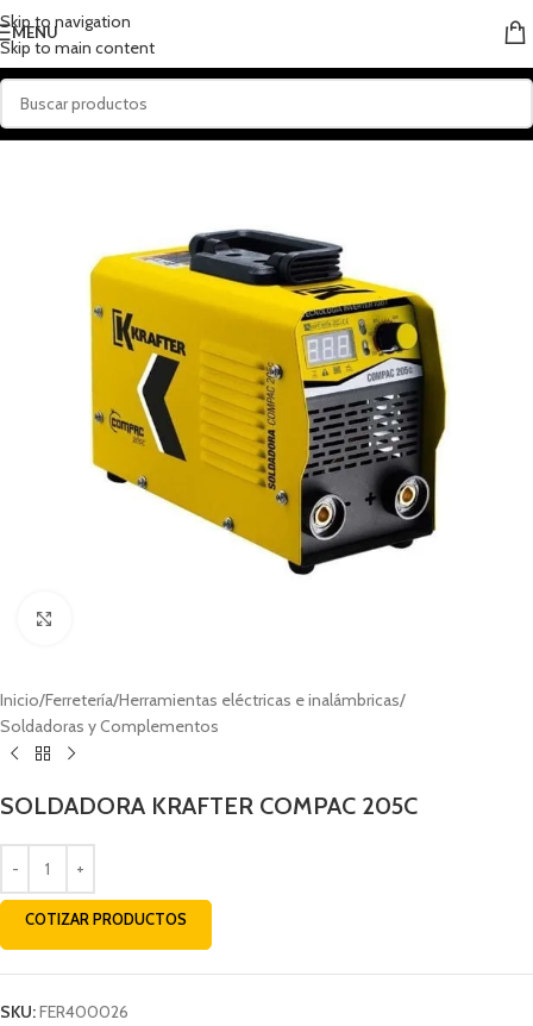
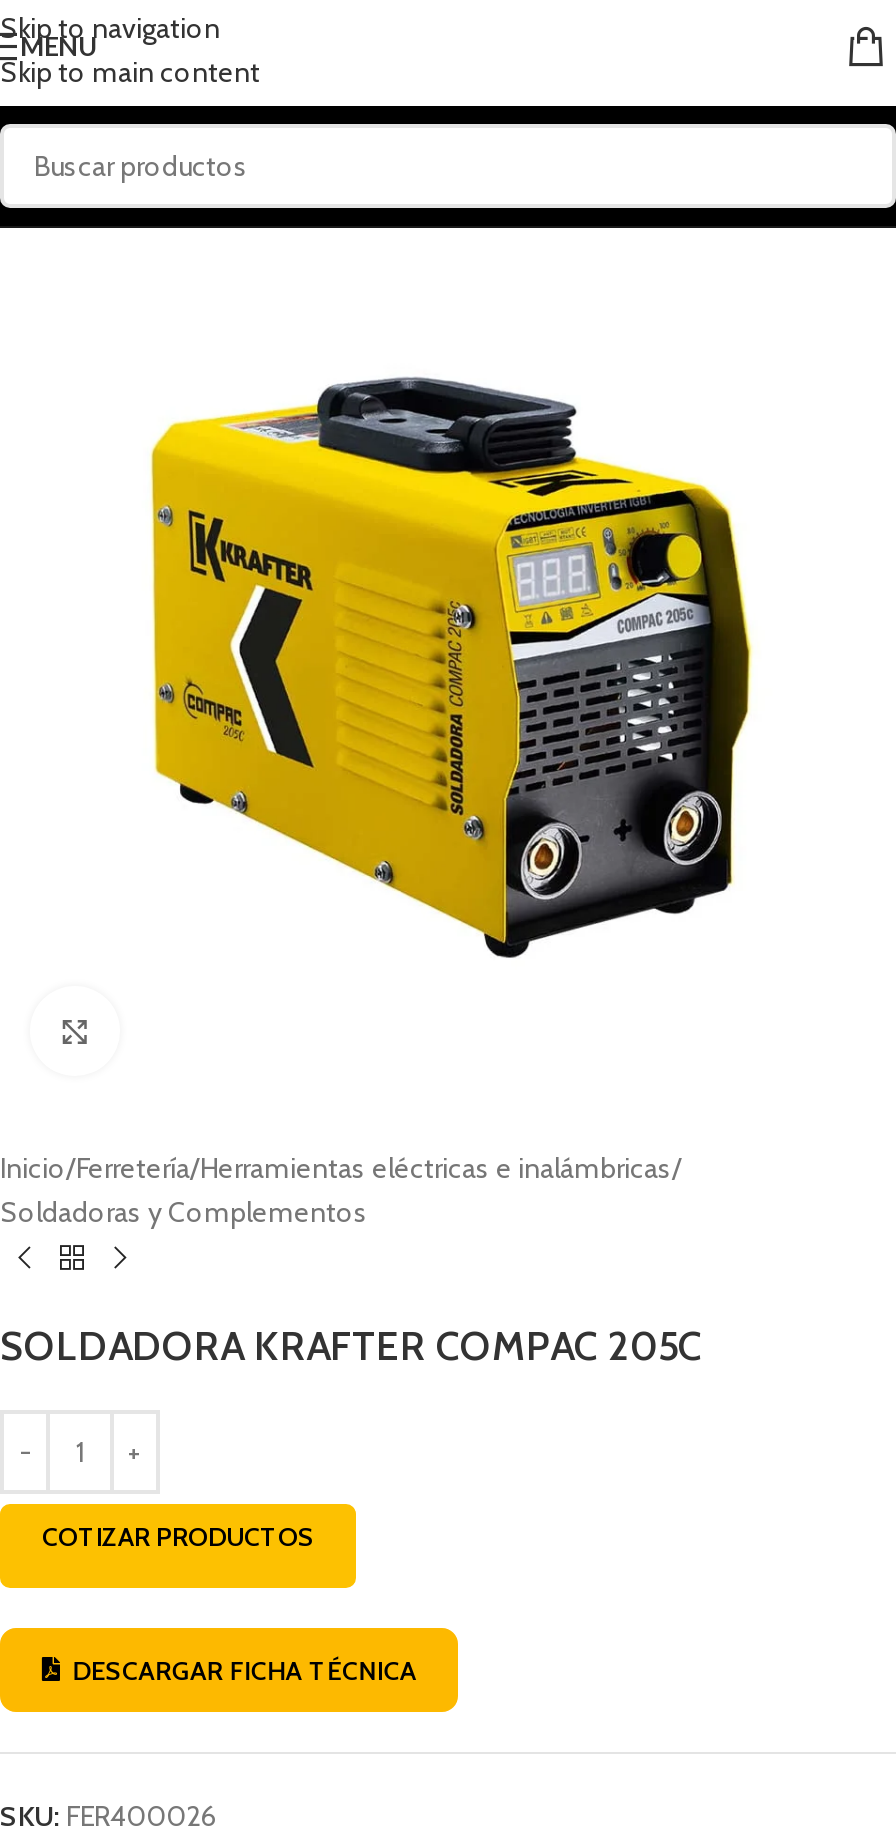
none -> [73,1626,460,1714] [image] | DESCARGAR FICHA TÉCNICA

